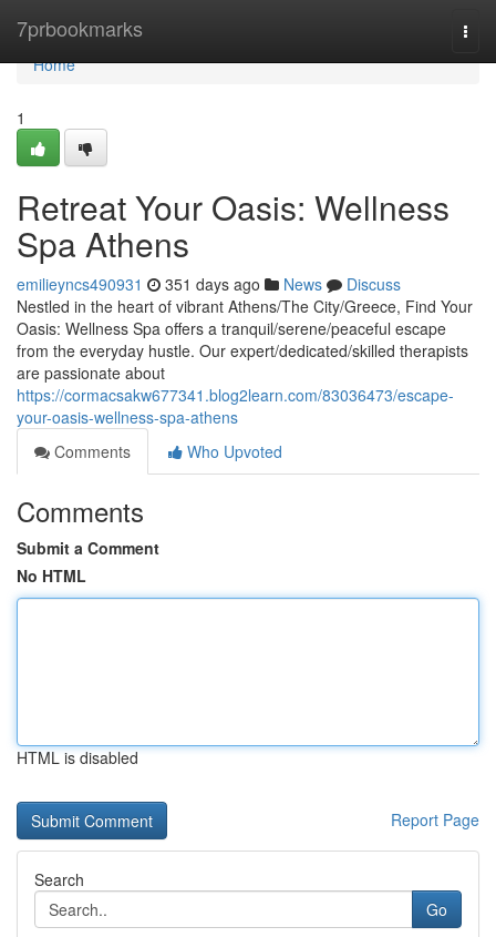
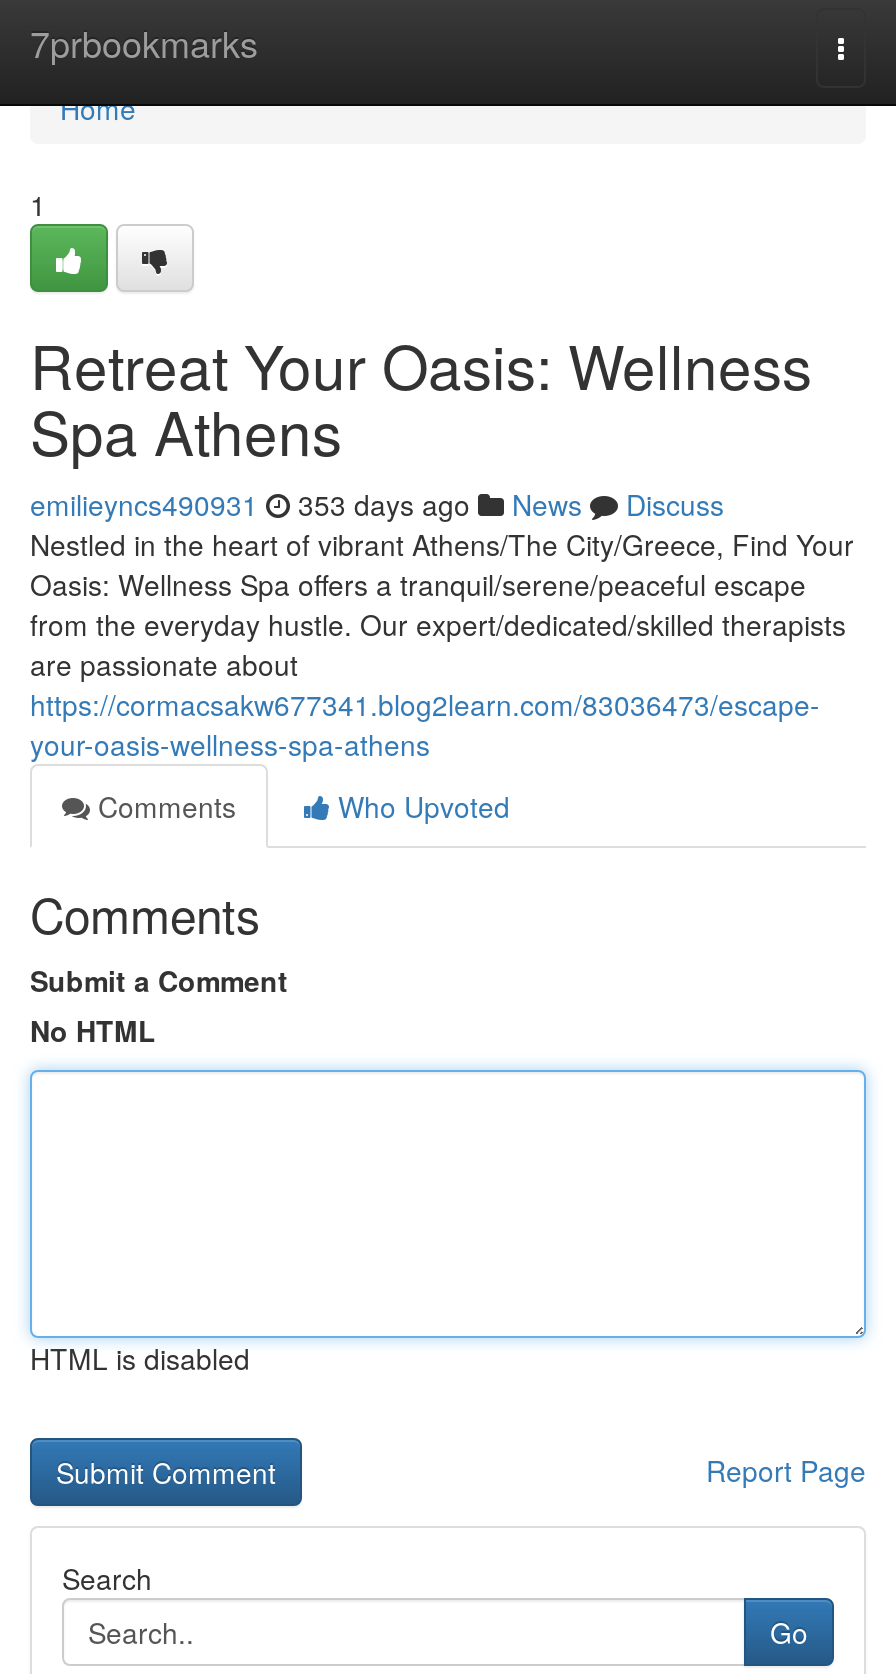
[17,273,401,295] emilieyncs490931 351 days ago News Discuss -> [30,484,724,524] emilieyncs490931 353 days ago News Discuss

